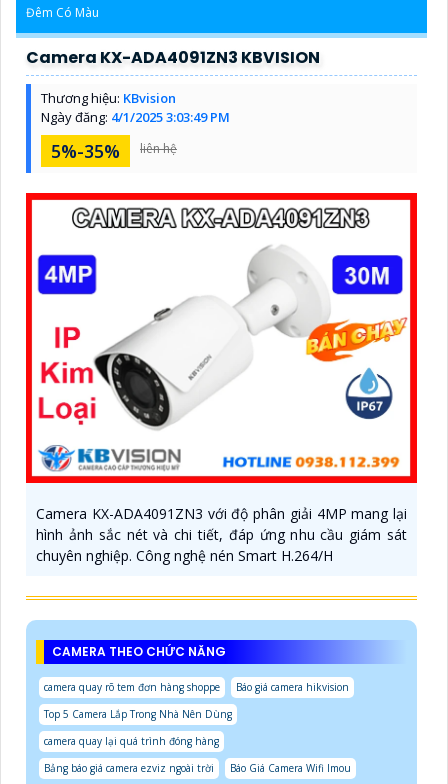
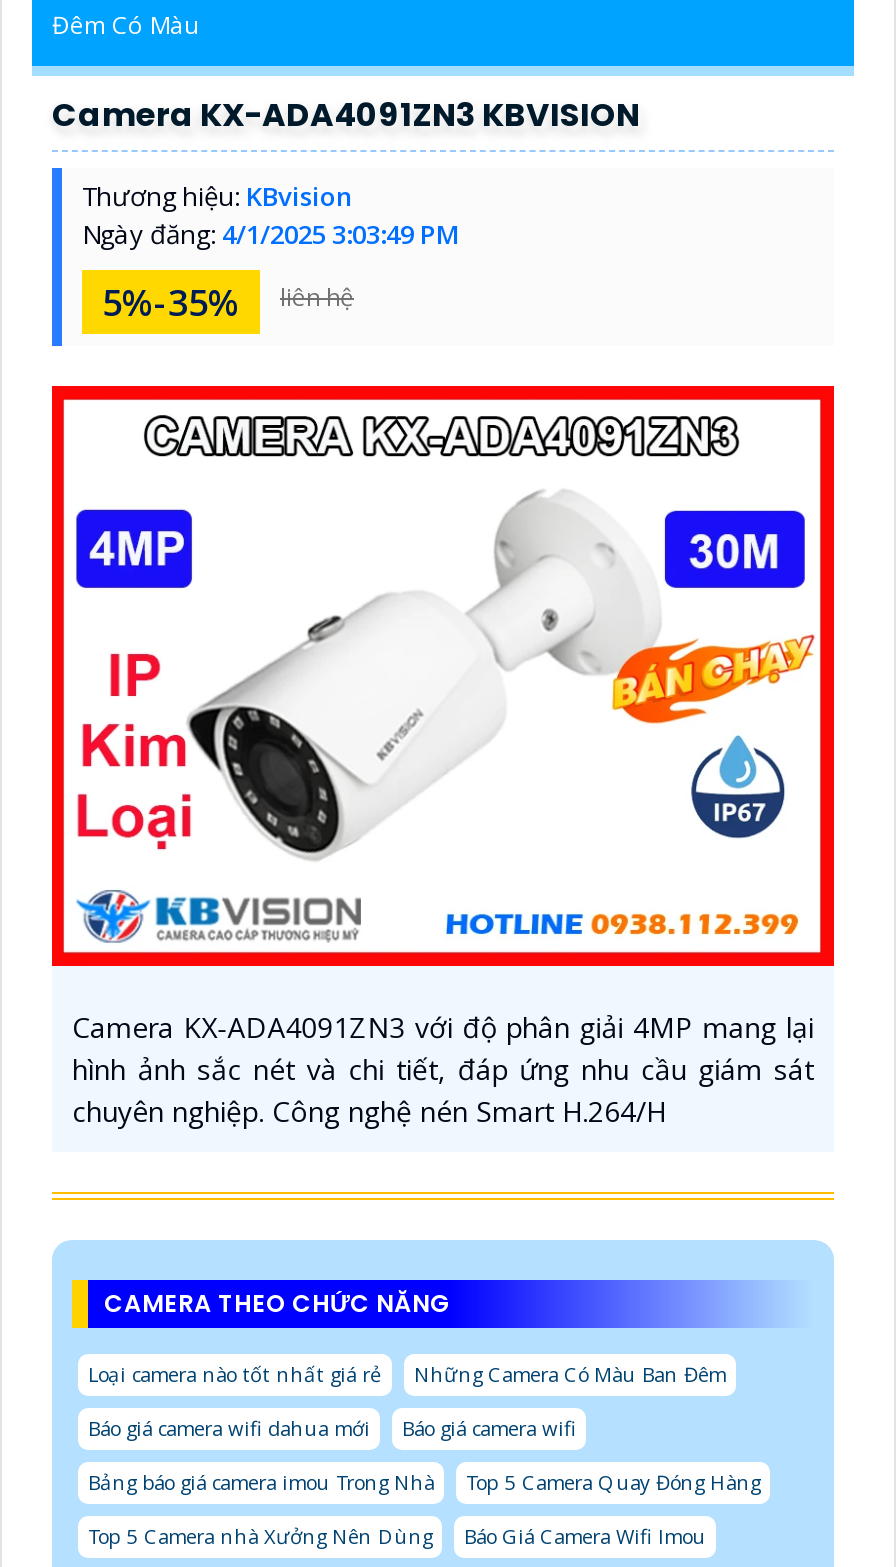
[44,680,349,694] camera quay rõ tem đơn hàng shoppe | Báo giá camera hikvision -> [88,1361,726,1389] Loại camera nào tốt nhất giá rẻ | Những Camera Có Màu Ban Đêm
[44,707,232,721] Top 5 Camera Lắp Trong Nhà Nên Dùng -> [88,1415,576,1443] Báo giá camera wifi dahua mới | Báo giá camera wifi
[44,734,219,748] camera quay lại quá trình đóng hàng -> [88,1469,760,1497] Bảng báo giá camera imou Trong Nhà | Top 5 Camera Quay Đóng Hàng
[44,761,214,775] Bảng báo giá camera ezviz ngoài trời -> [88,1523,432,1551] Top 5 Camera nhà Xưởng Nên Dùng

